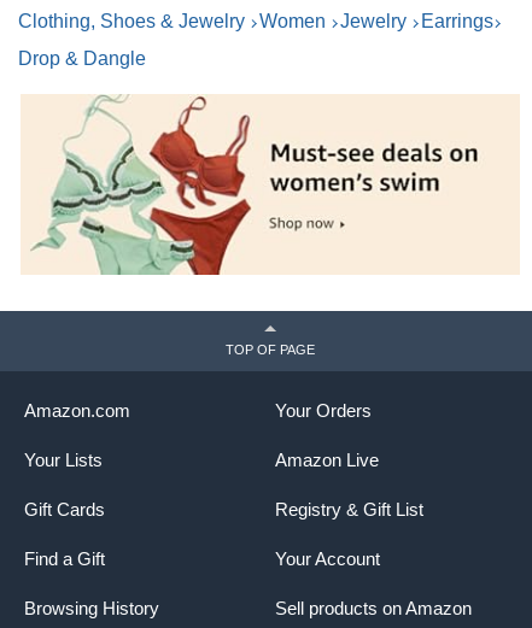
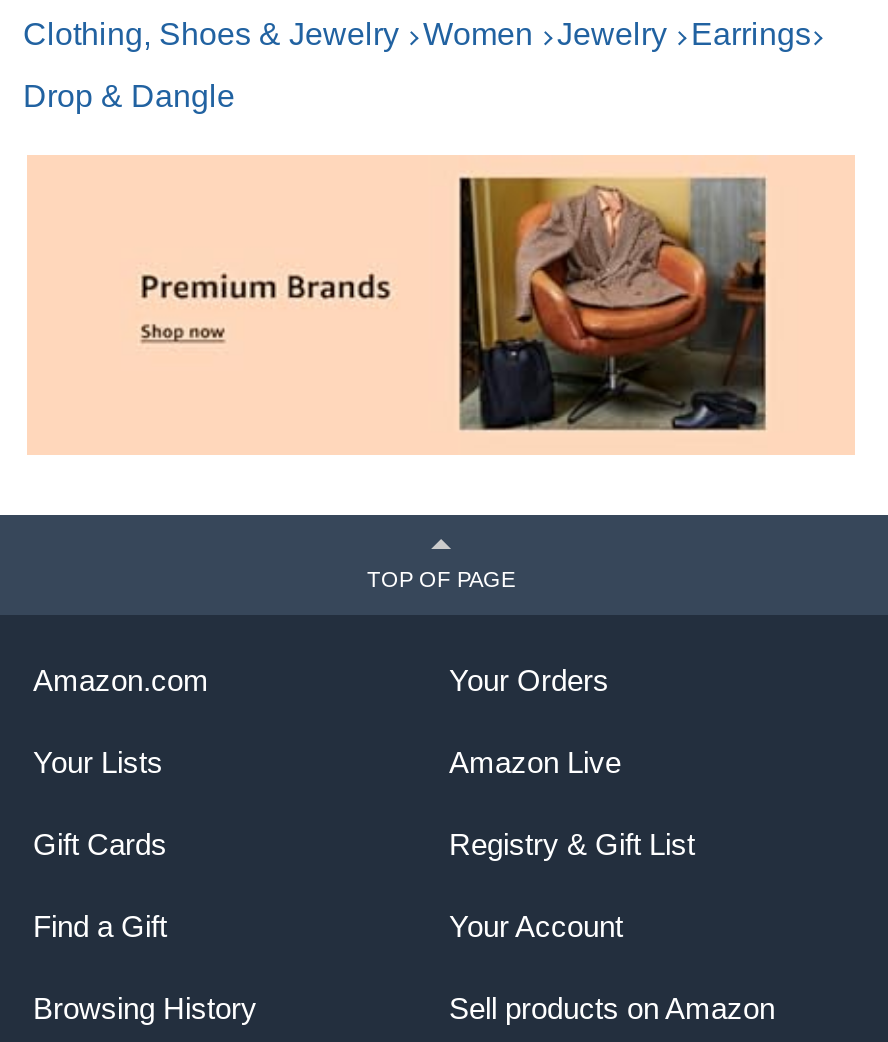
[23,94,518,276] [image] -> [29,155,853,455] [image]

